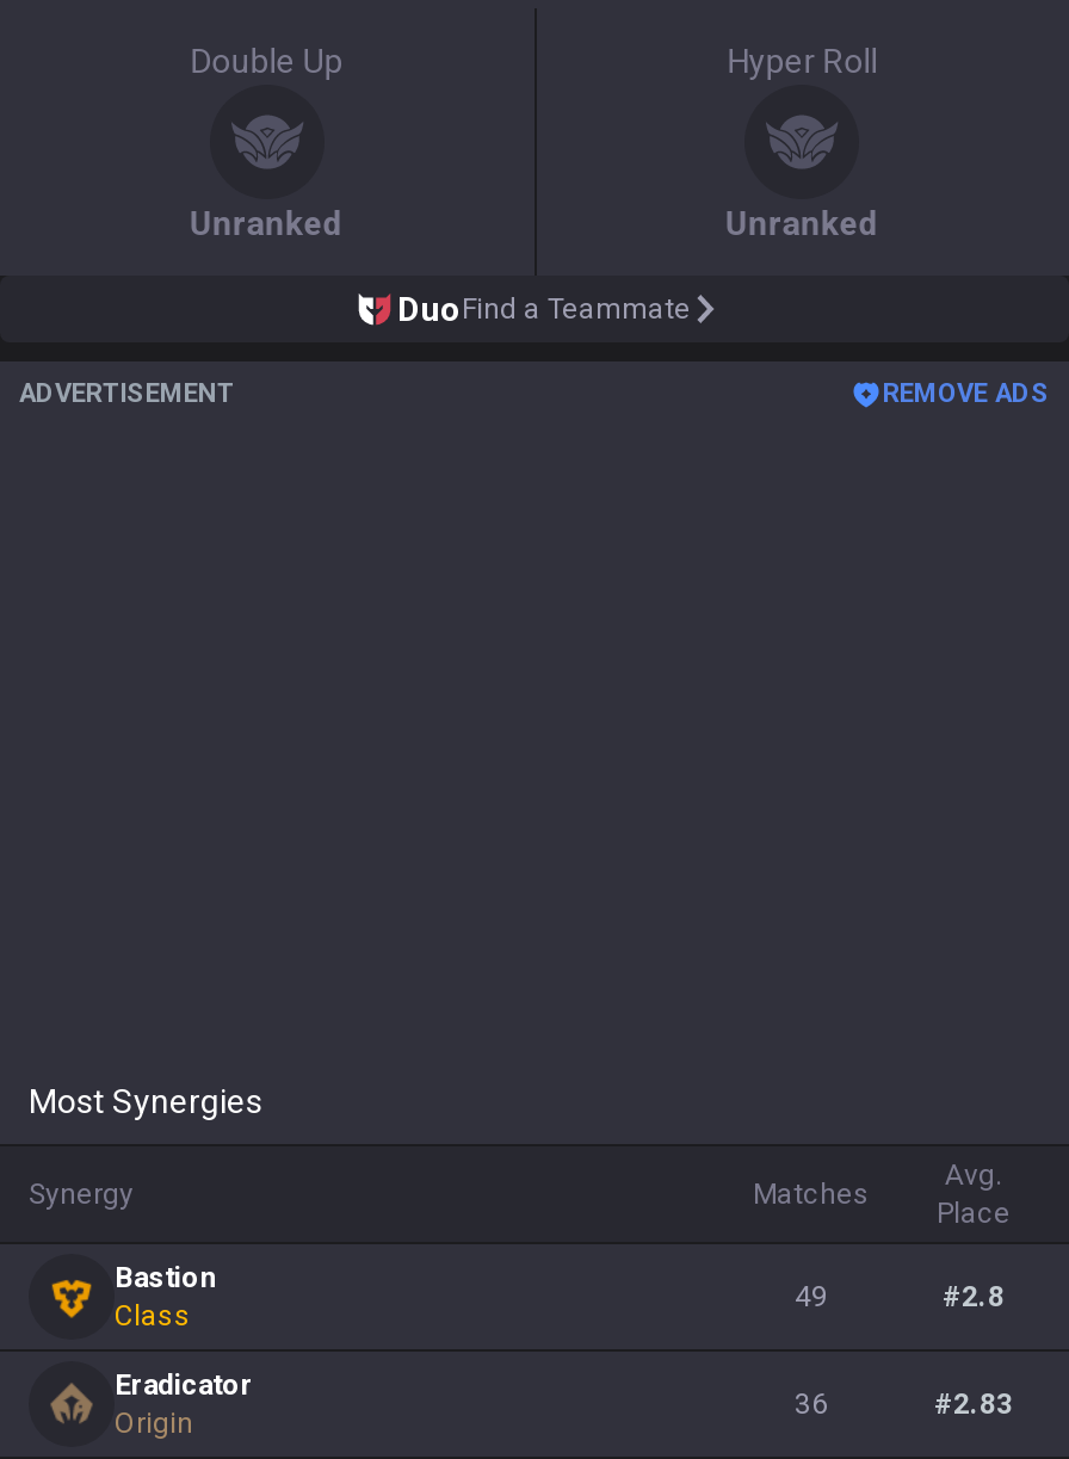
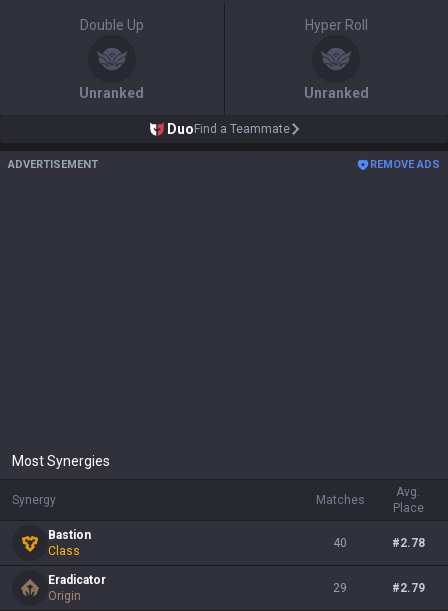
[795,1280,828,1313] 49 -> [333,536,347,550] 40
[943,1280,1005,1313] #2.8 -> [391,536,424,550] #2.78
[795,1387,828,1421] 36 -> [333,581,347,595] 29
[934,1387,1013,1421] #2.83 -> [391,581,424,595] #2.79

